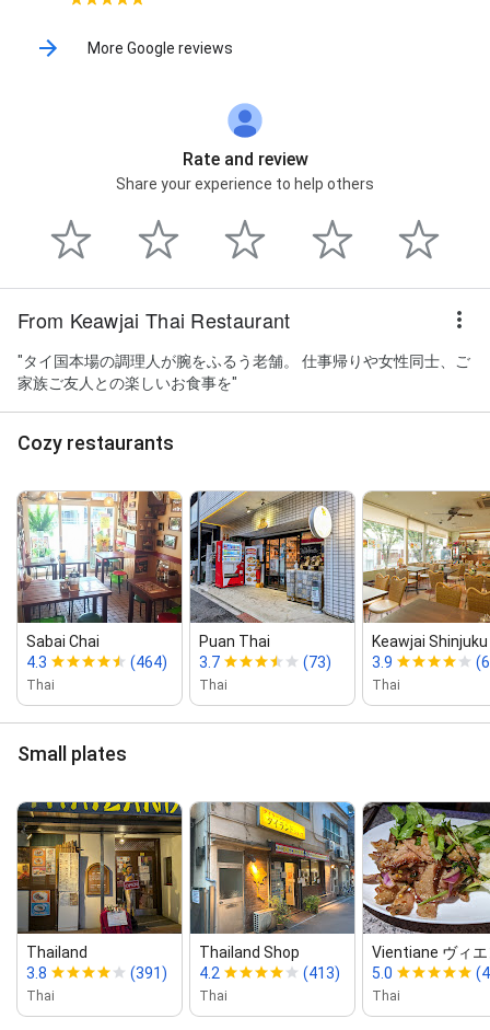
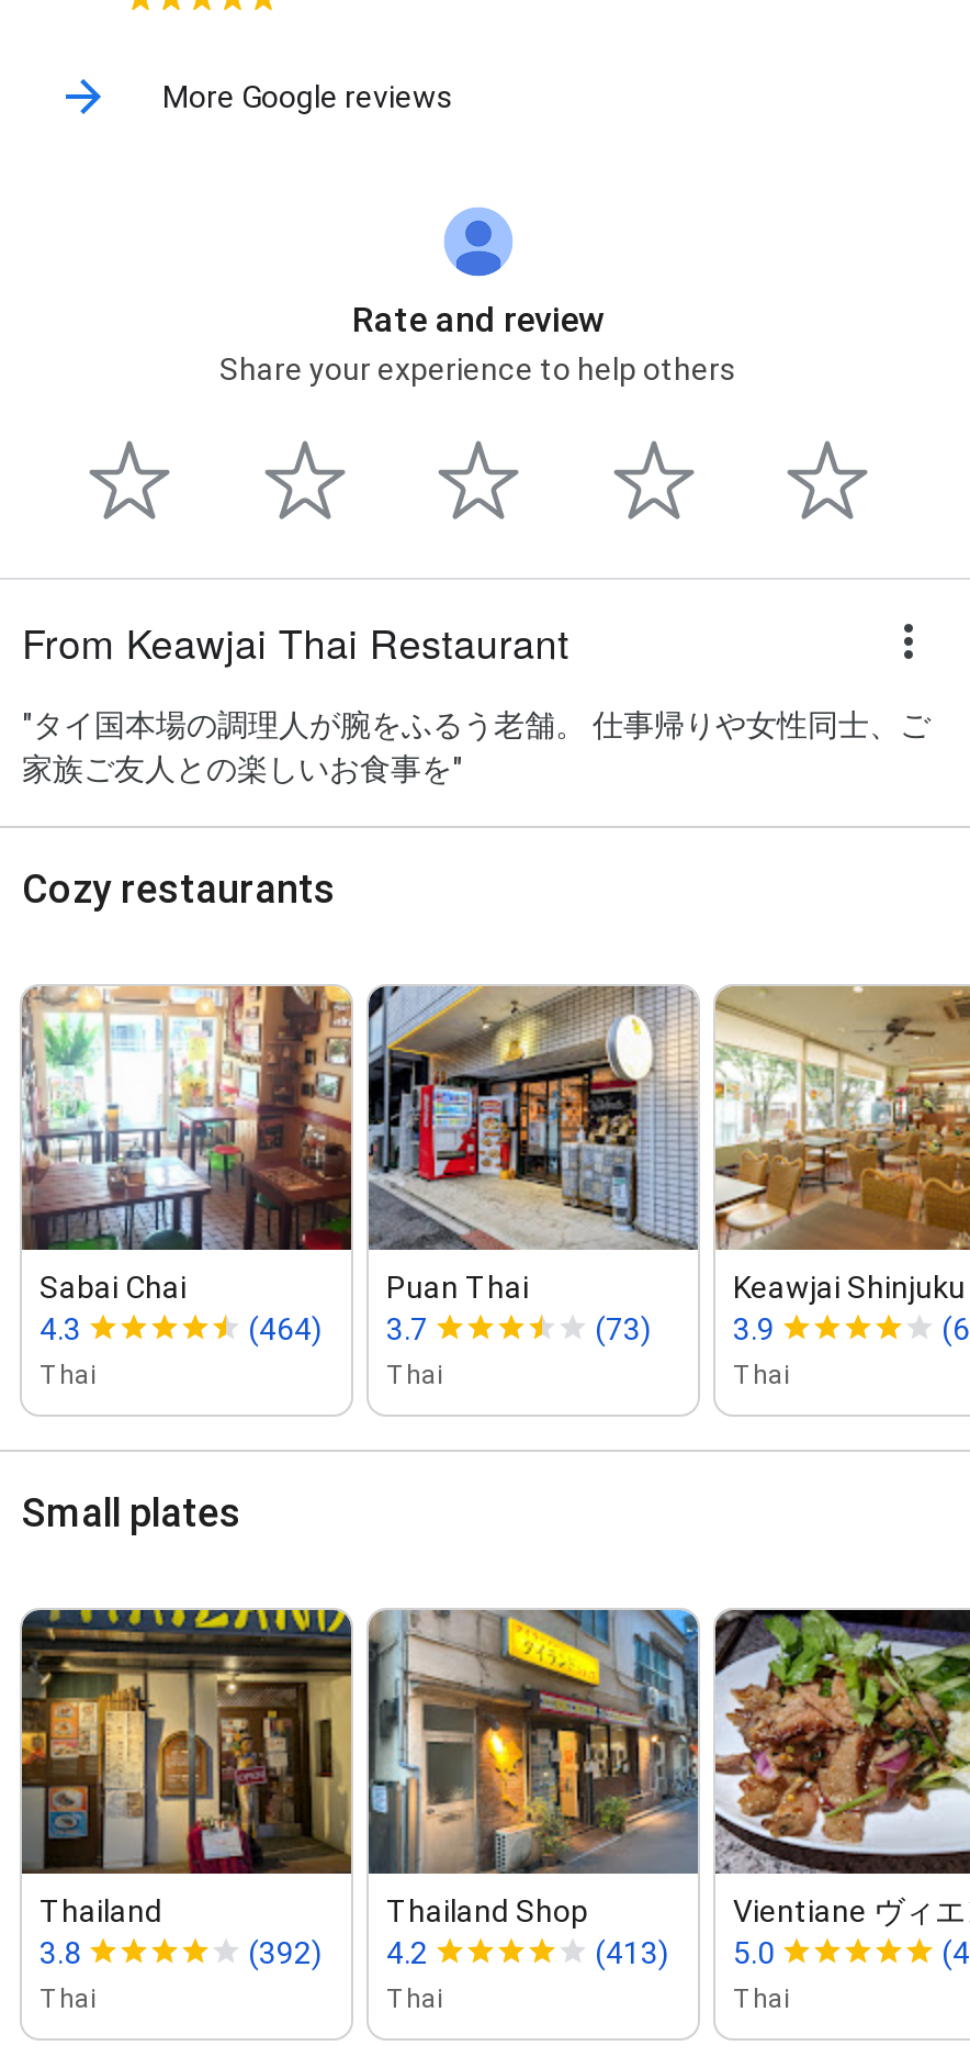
[130,964,220,982] (391) 4.2 -> [248,1934,428,1970] (392) 4.2

